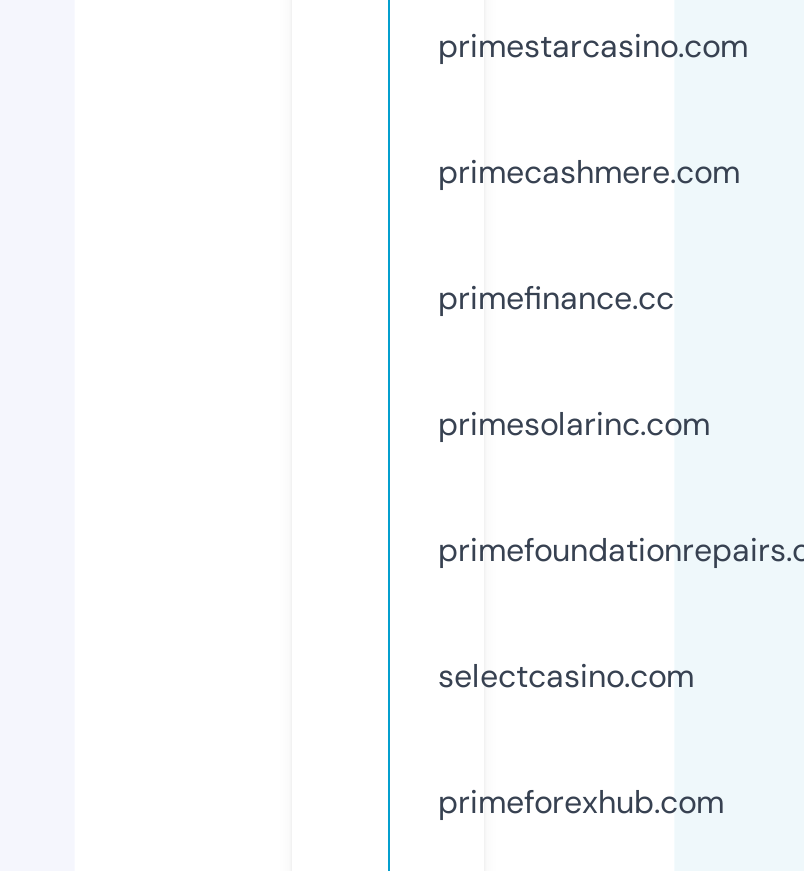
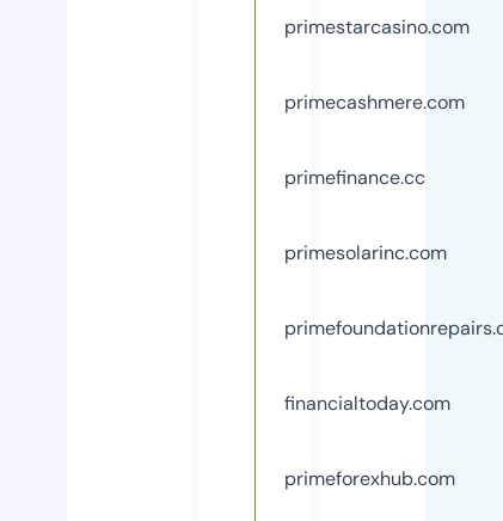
[438,655,694,697] selectcasino.com -> [284,391,450,416] financialtoday.com

